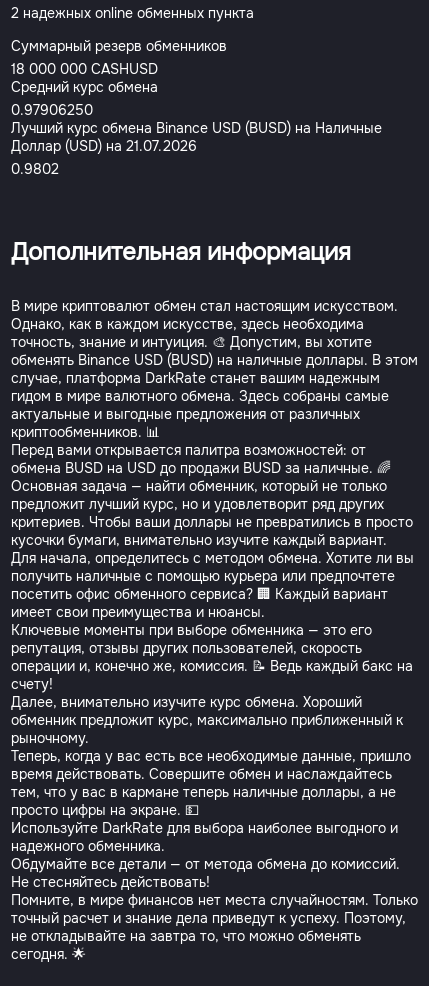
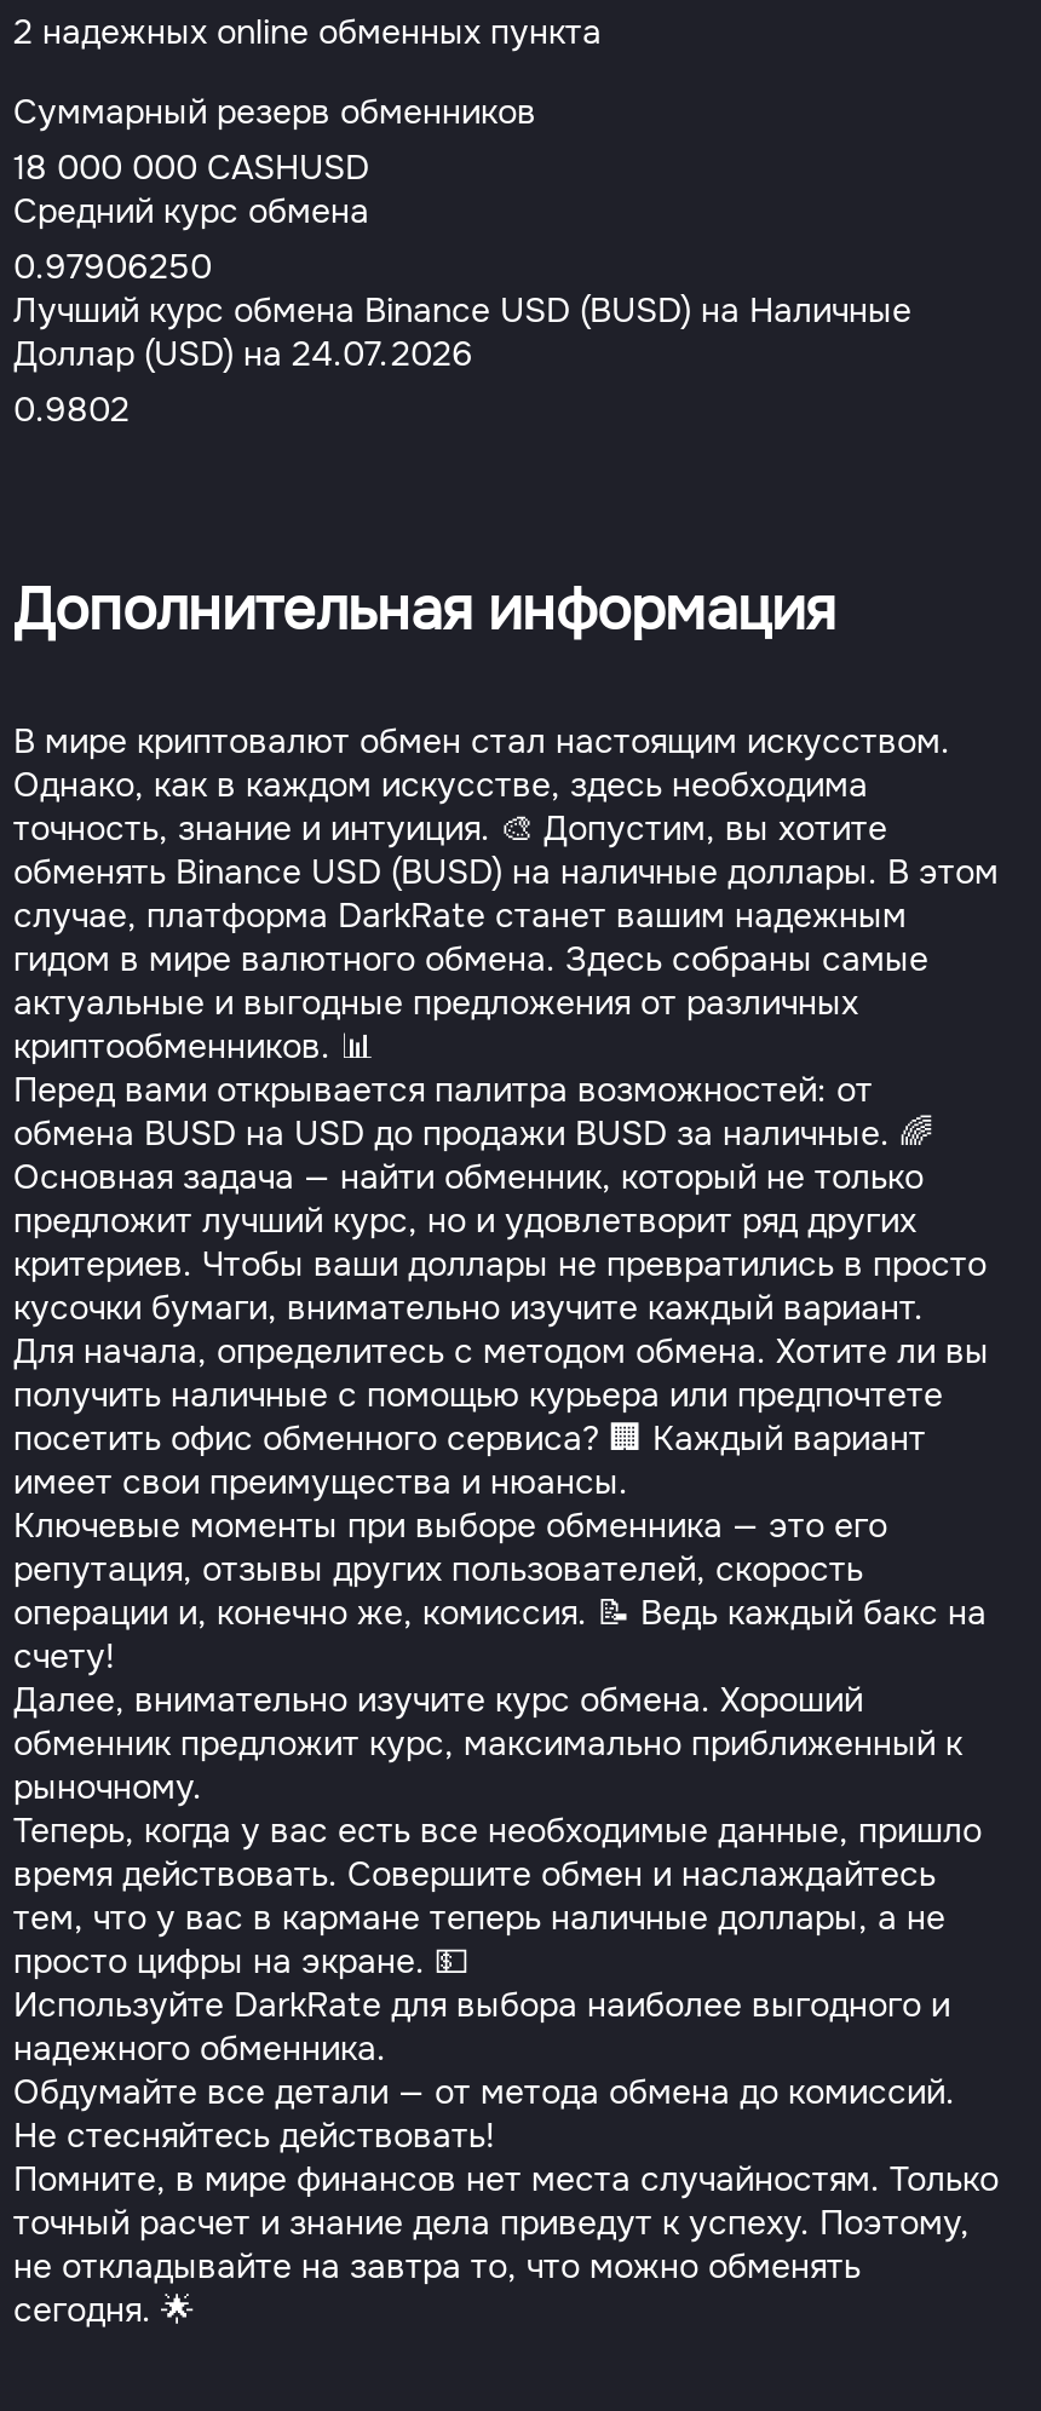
[11,137,197,155] Доллар (USD) на 21.07.2026 -> [13,332,473,375] Доллар (USD) на 24.07.2026

